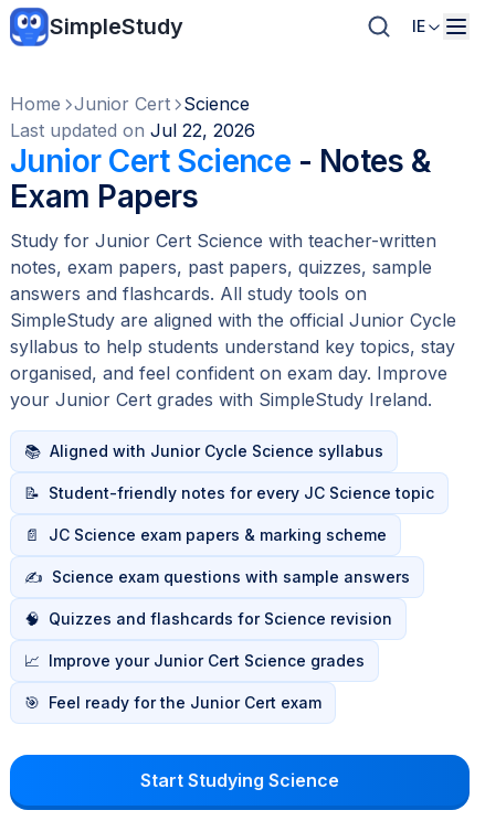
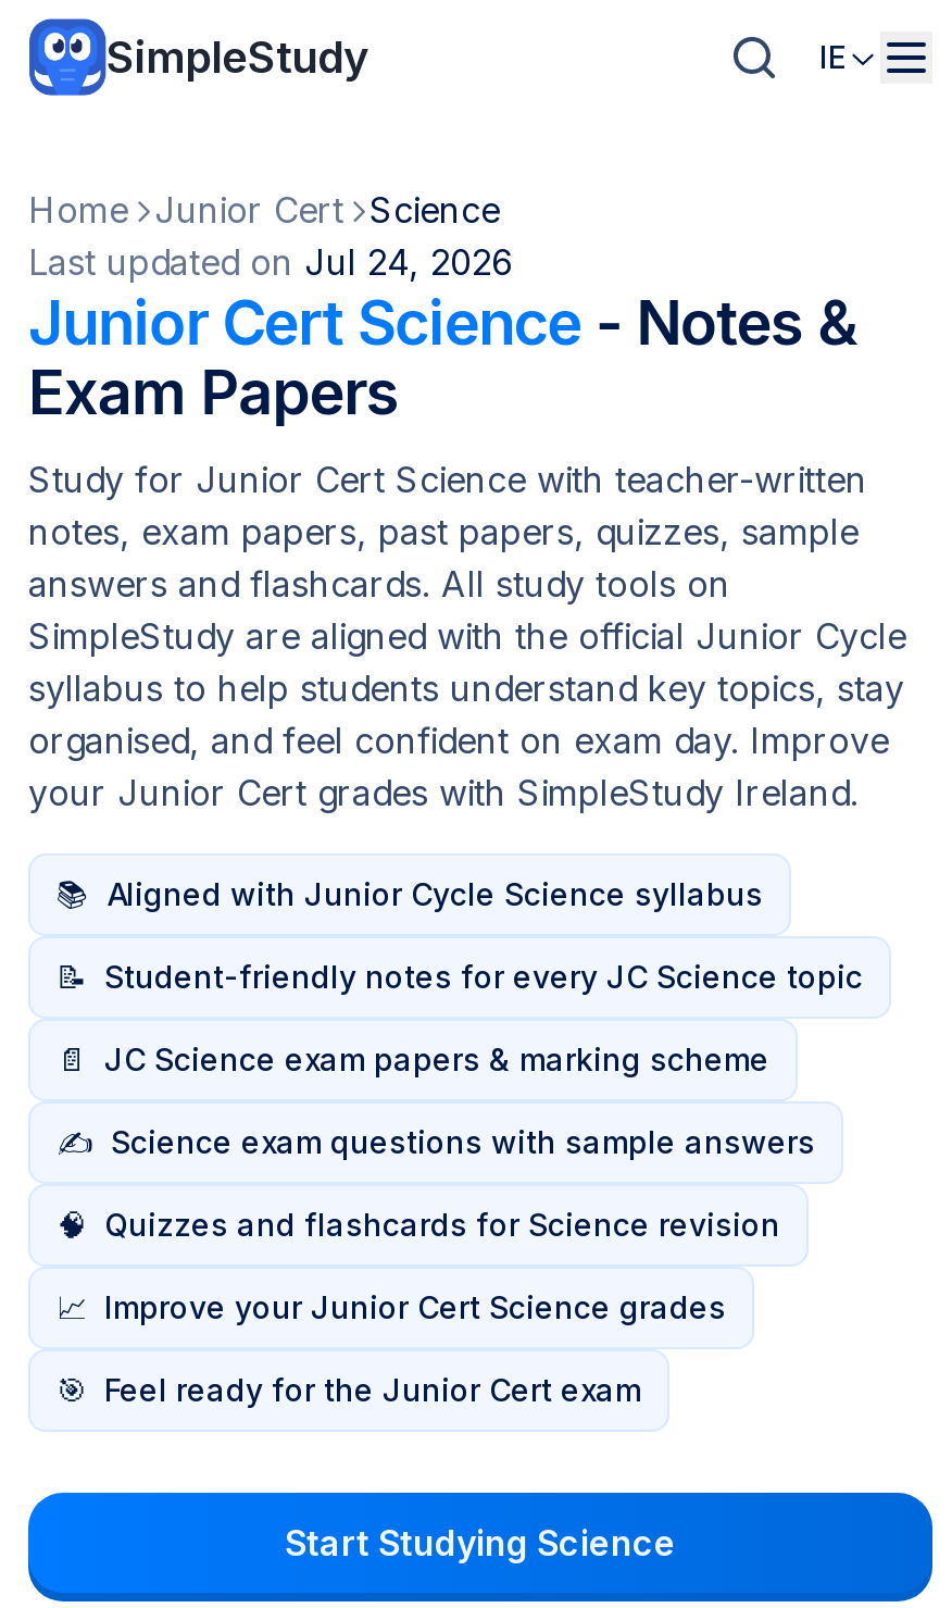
[10,119,255,141] Last updated on Jul 22, 2026 -> [28,240,513,284] Last updated on Jul 24, 2026

